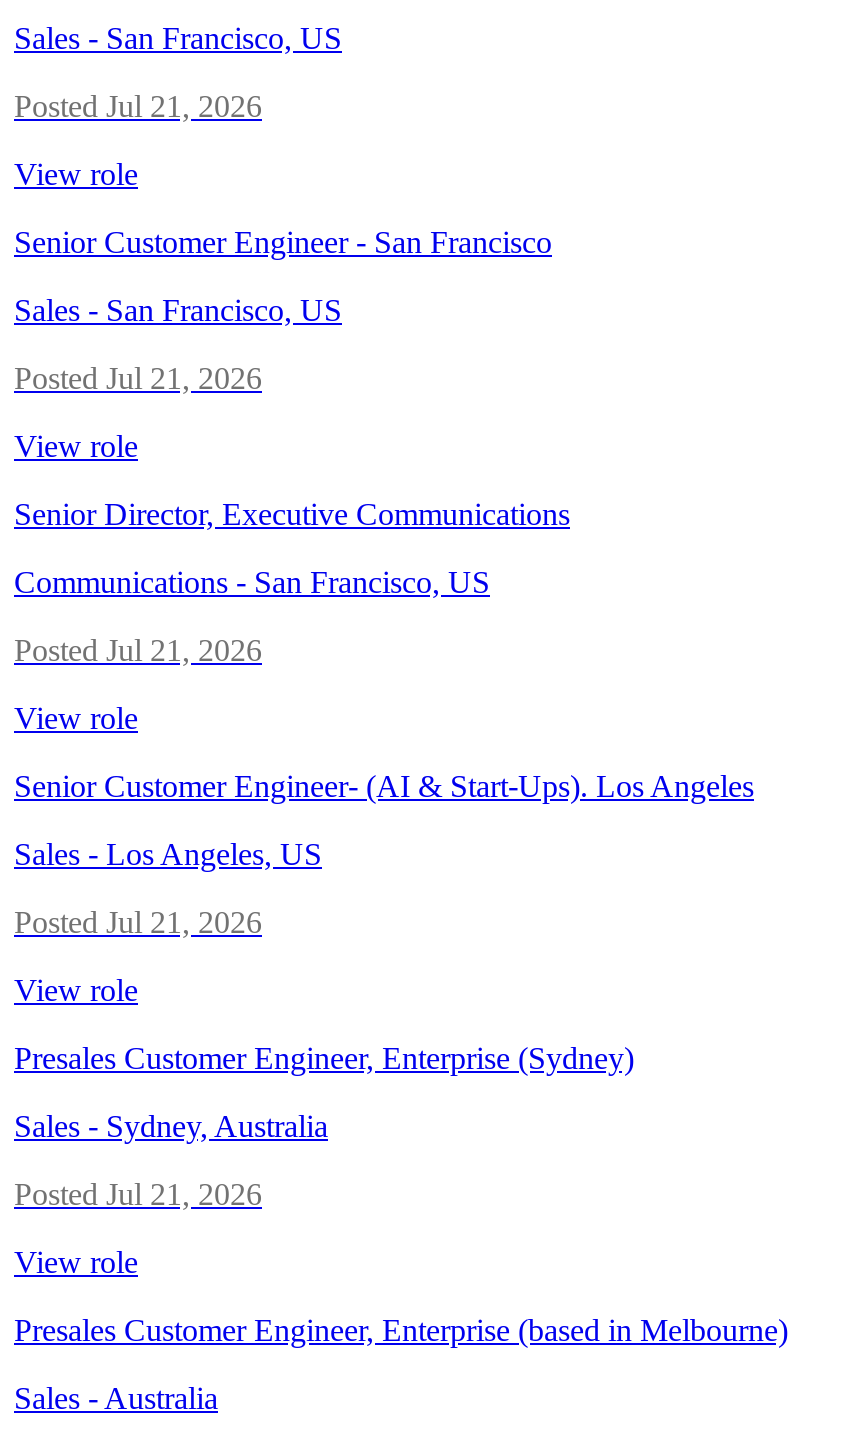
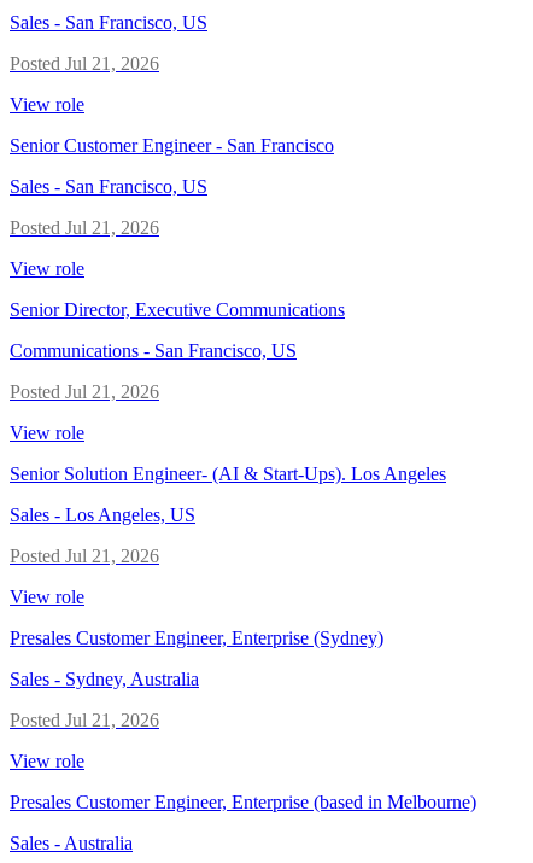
[14,769,754,803] Senior Customer Engineer- (AI & Start-Ups). Los Angeles -> [10,463,446,484] Senior Solution Engineer- (AI & Start-Ups). Los Angeles

